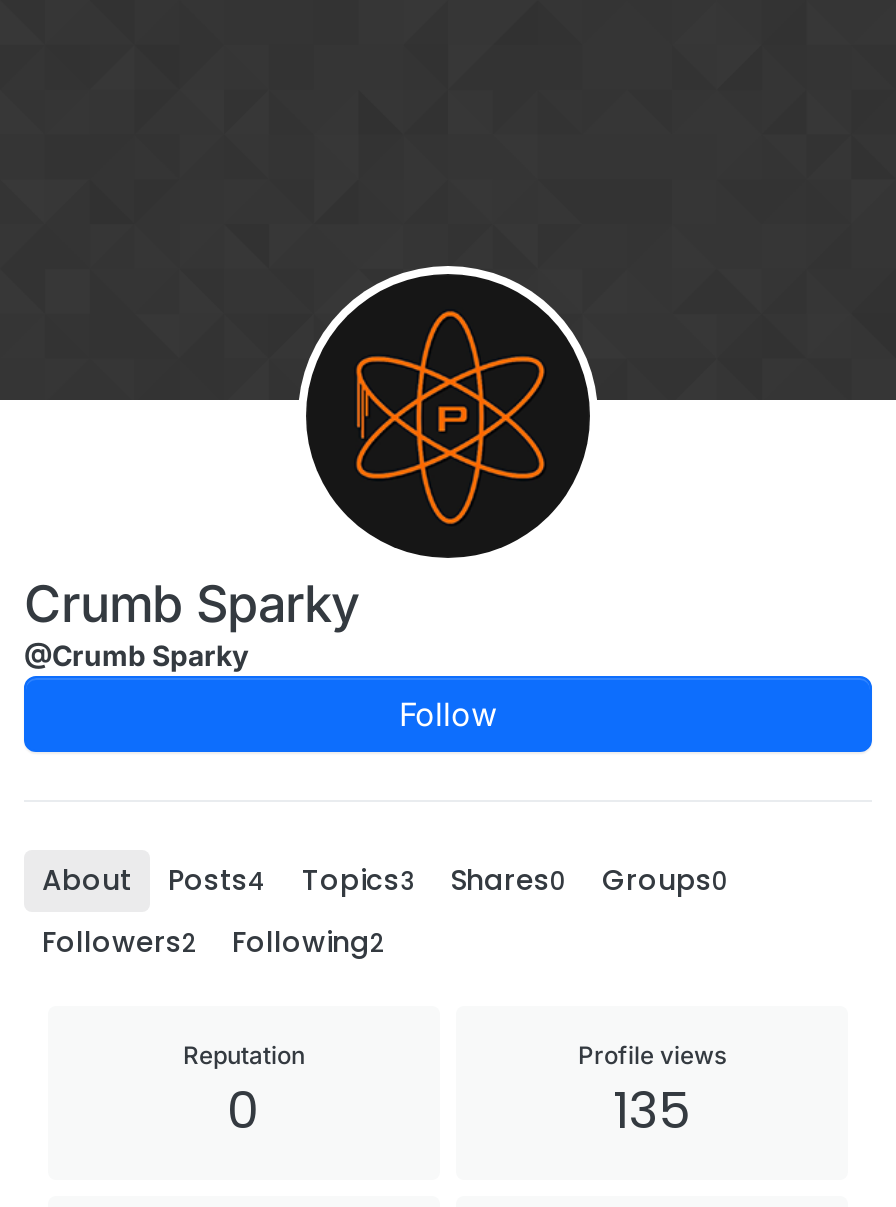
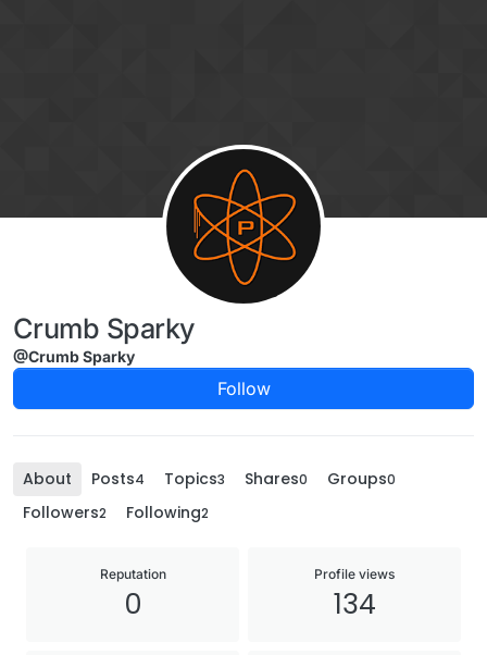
[613,1076,691,1146] 135 -> [333,585,376,623] 134

